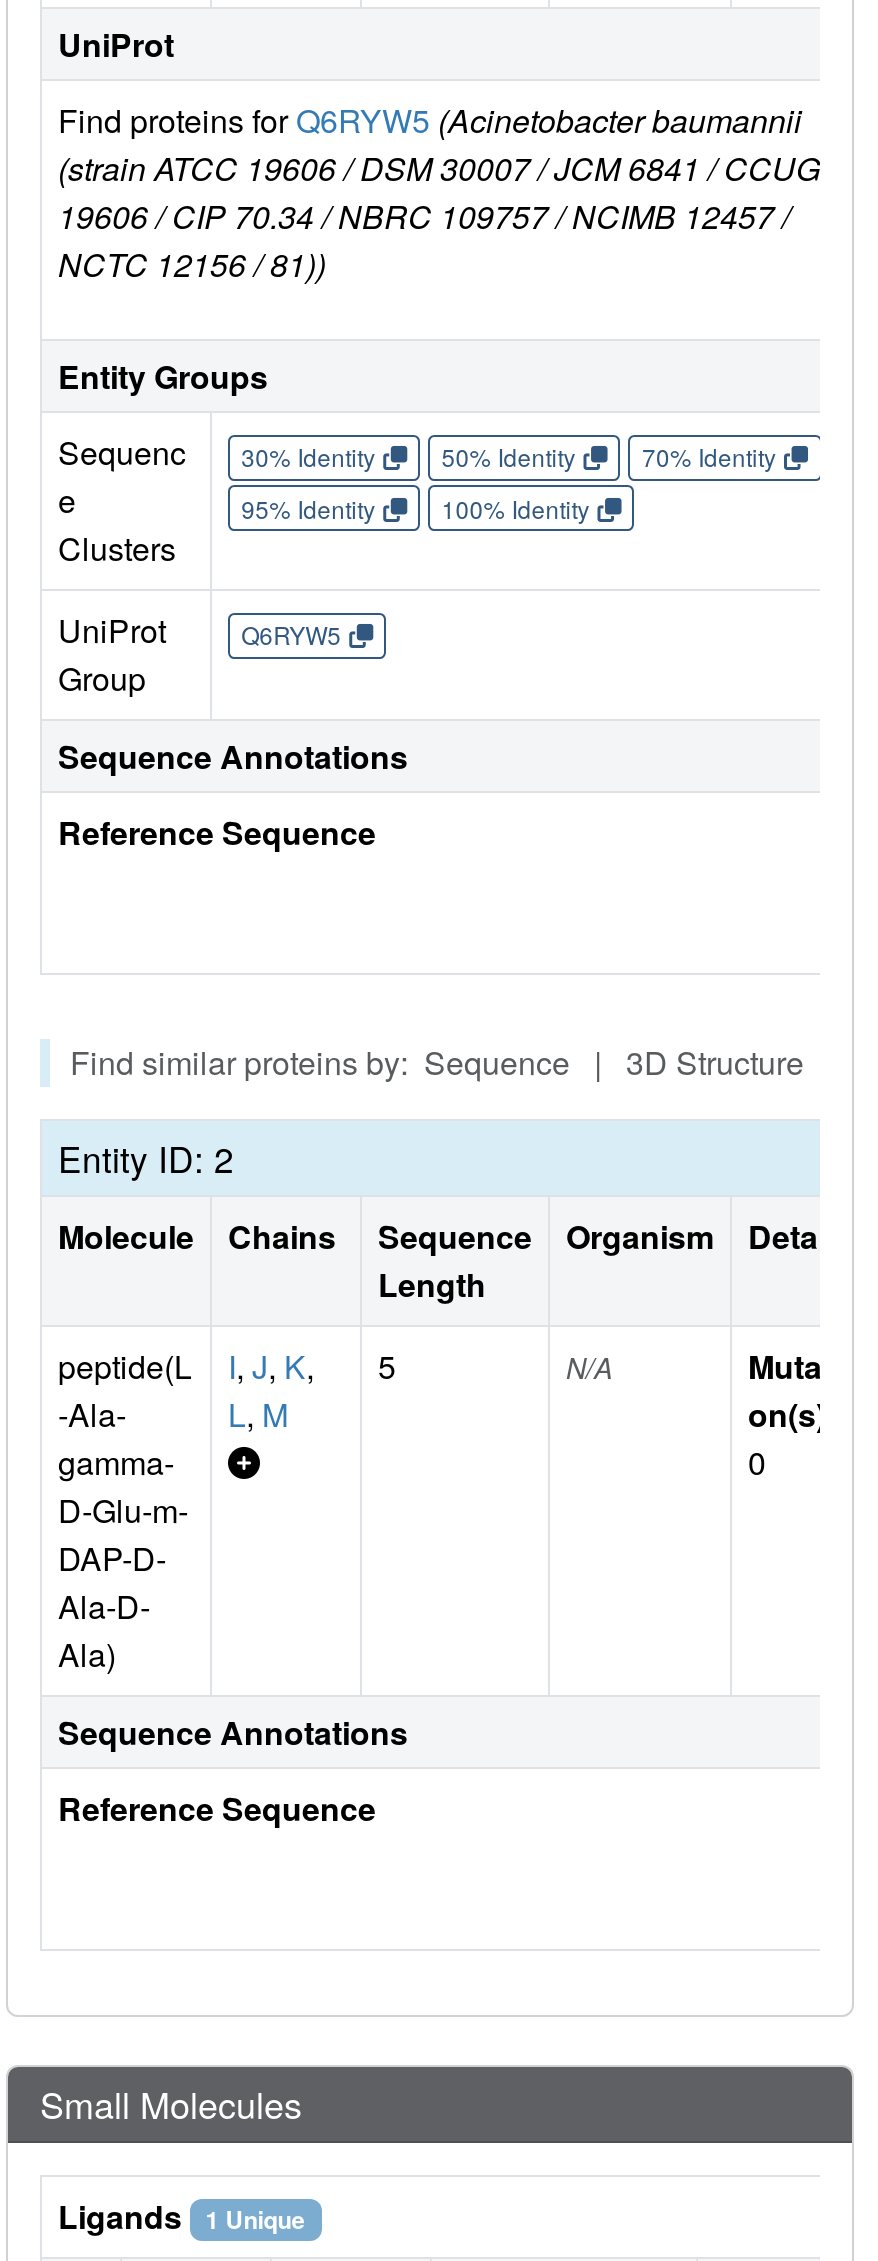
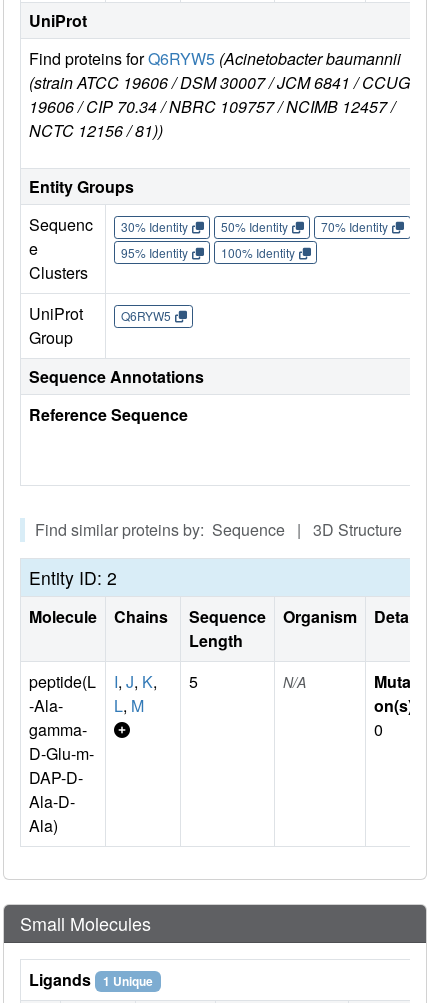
[58,1710,408,1832] Sequence Annotations | Reference Sequence -> none

